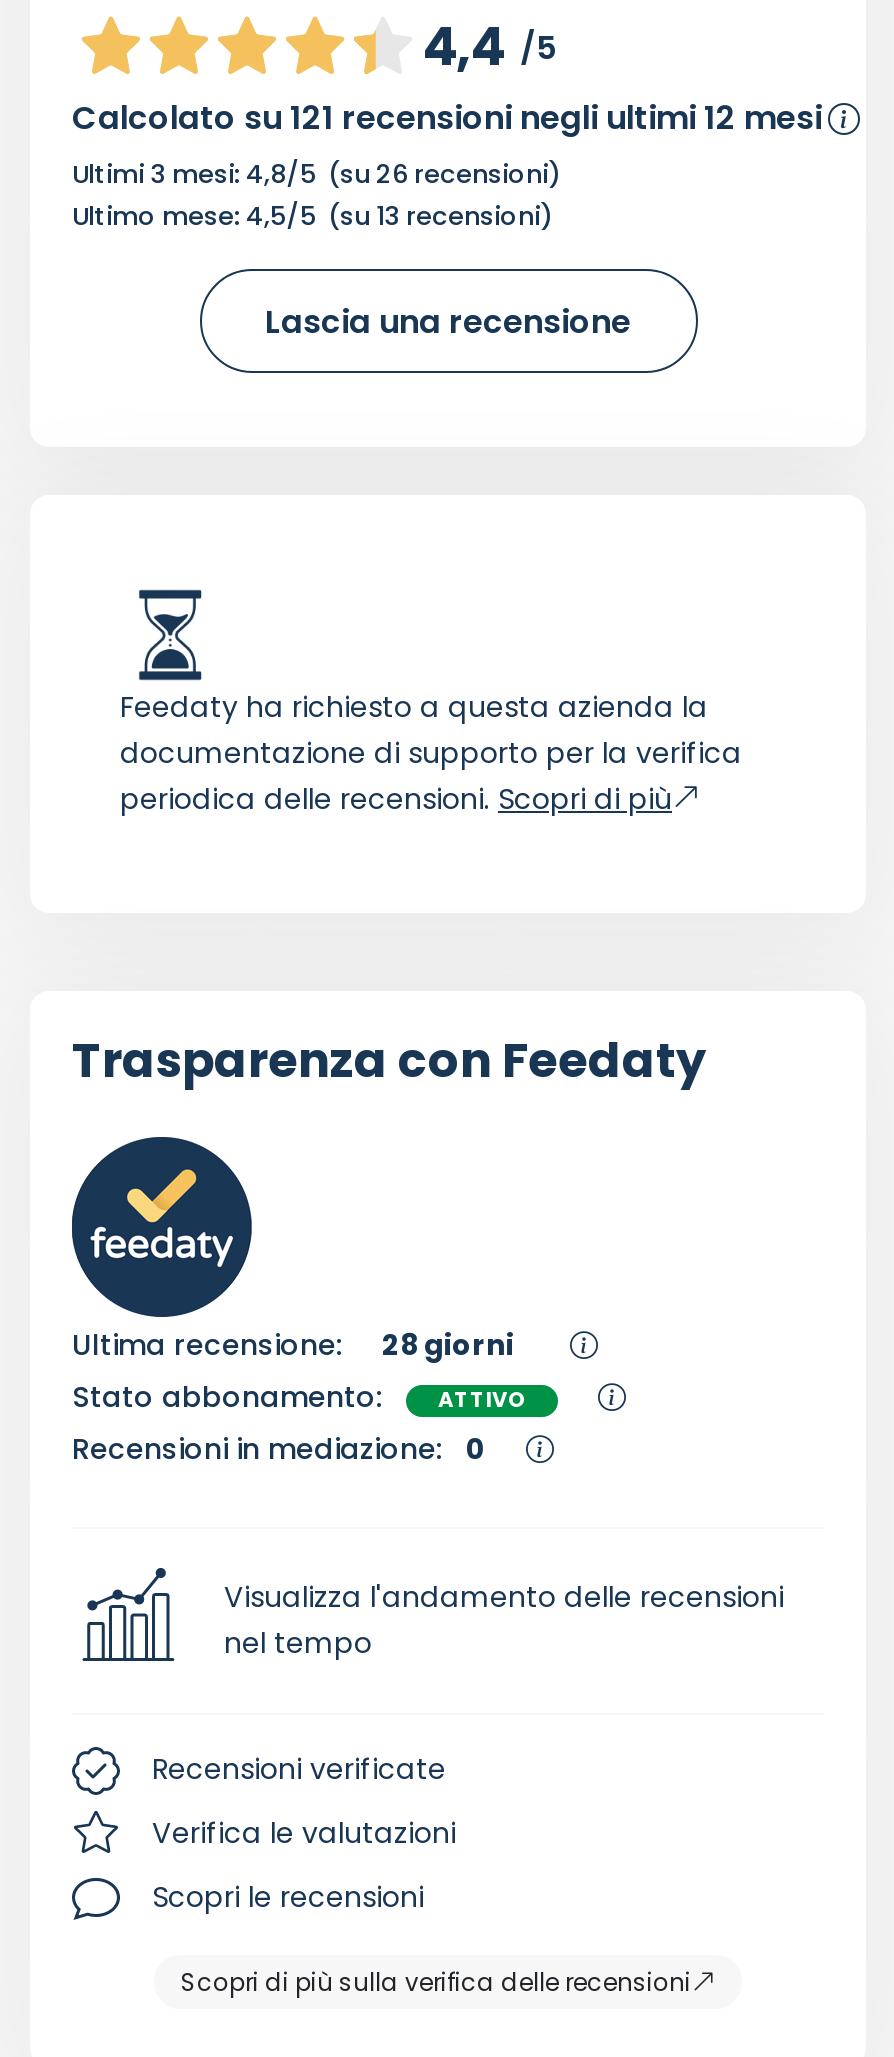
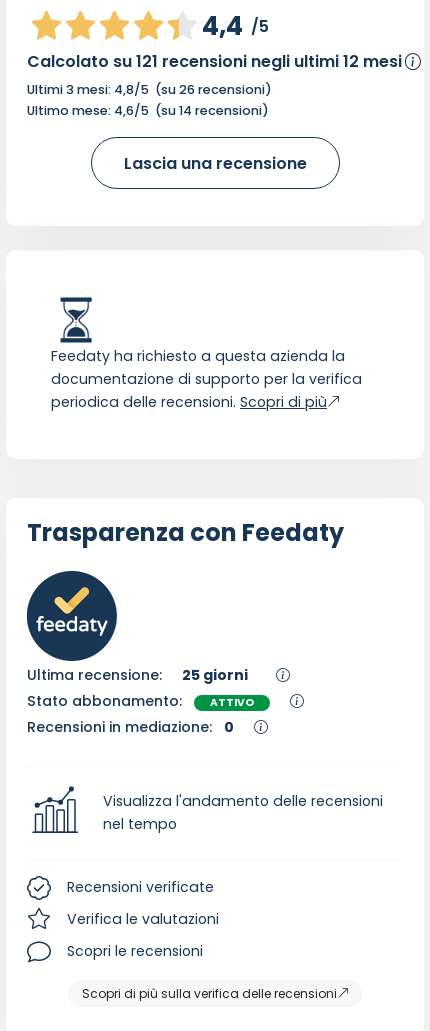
[72,200,554,234] Ultimo mese: 4,5/5 (su 13 recensioni) -> [27,102,269,119] Ultimo mese: 4,6/5 (su 14 recensioni)
[72,1325,514,1365] Ultima recensione: 28 giorni -> [27,665,248,685] Ultima recensione: 25 giorni

